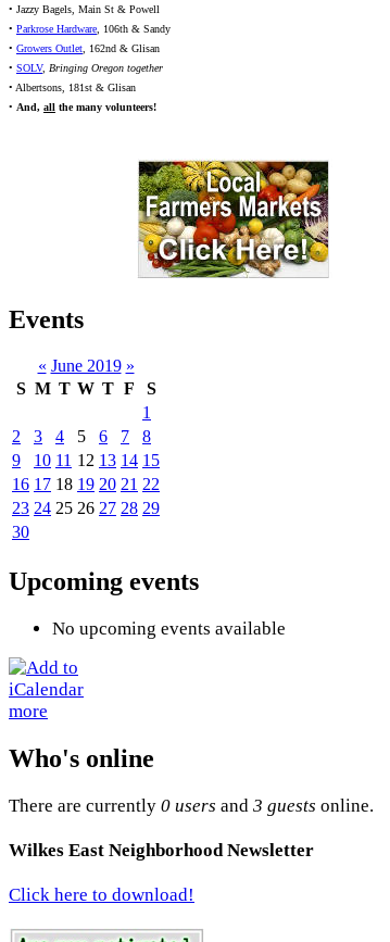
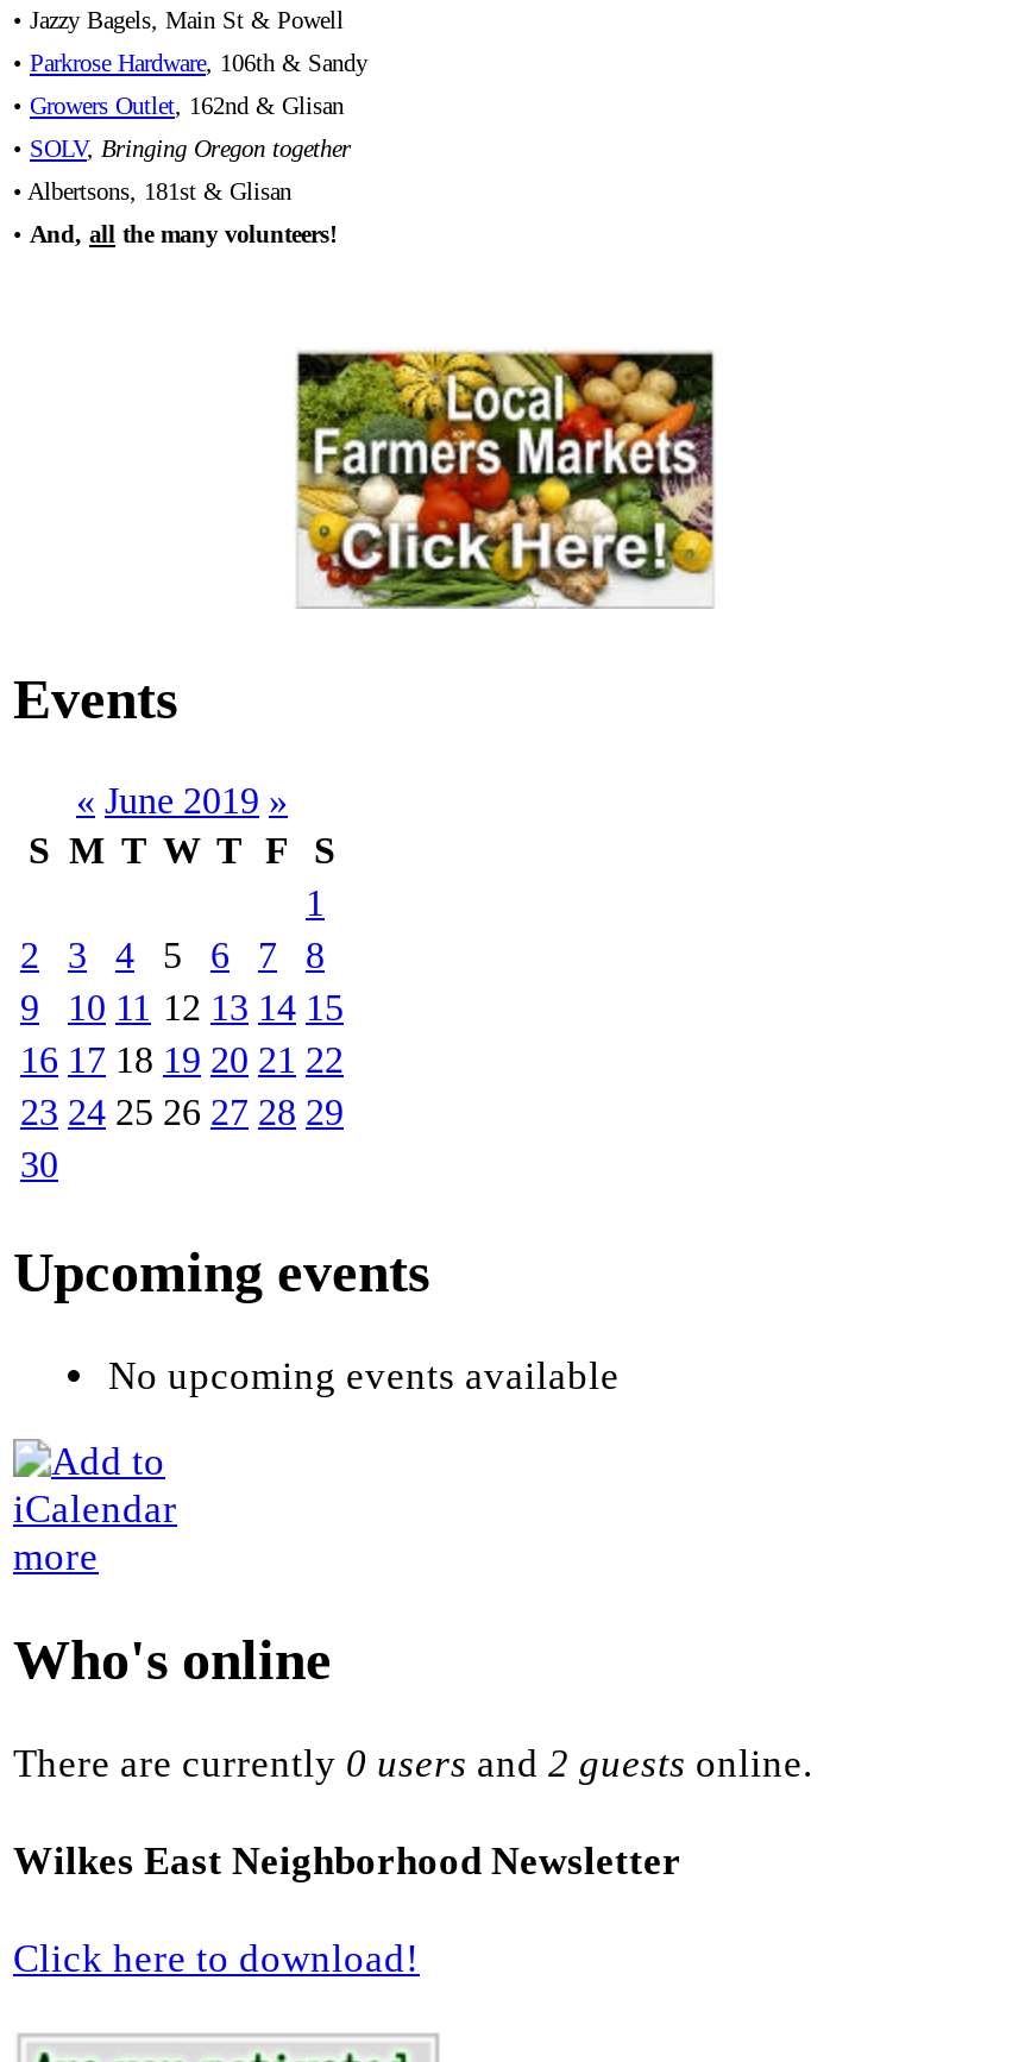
[9,795,374,816] There are currently 0 users and 3 guests online. -> [13,1740,812,1785] There are currently 0 users and 2 guests online.

